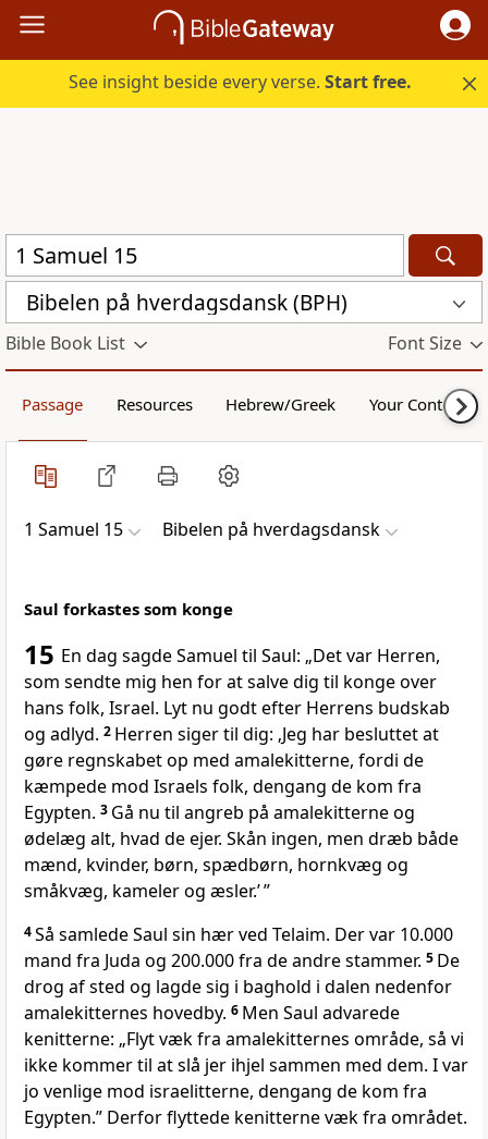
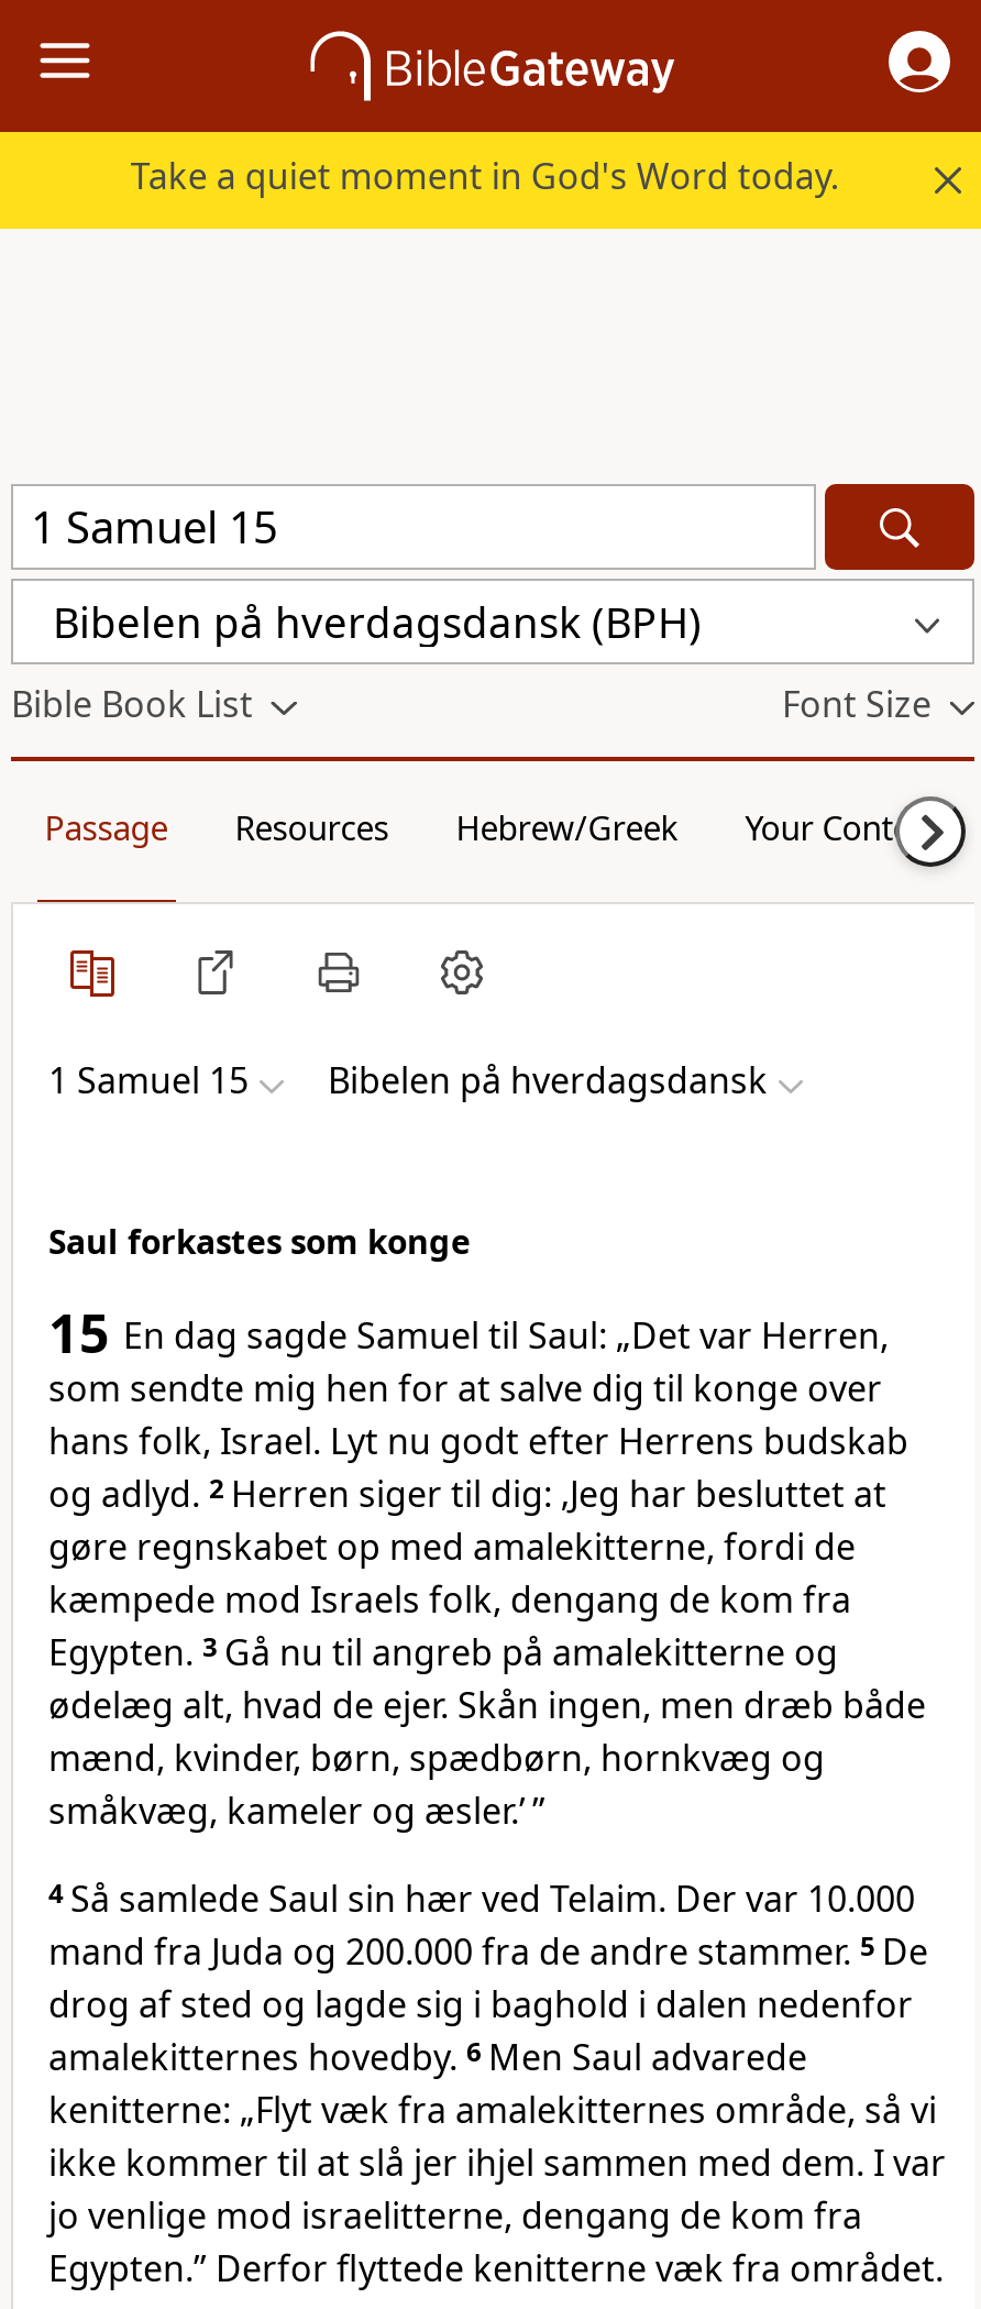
[69,70,412,94] See insight beside every verse. Start free. -> [131,152,839,200] Take a quiet moment in God's Word today.

